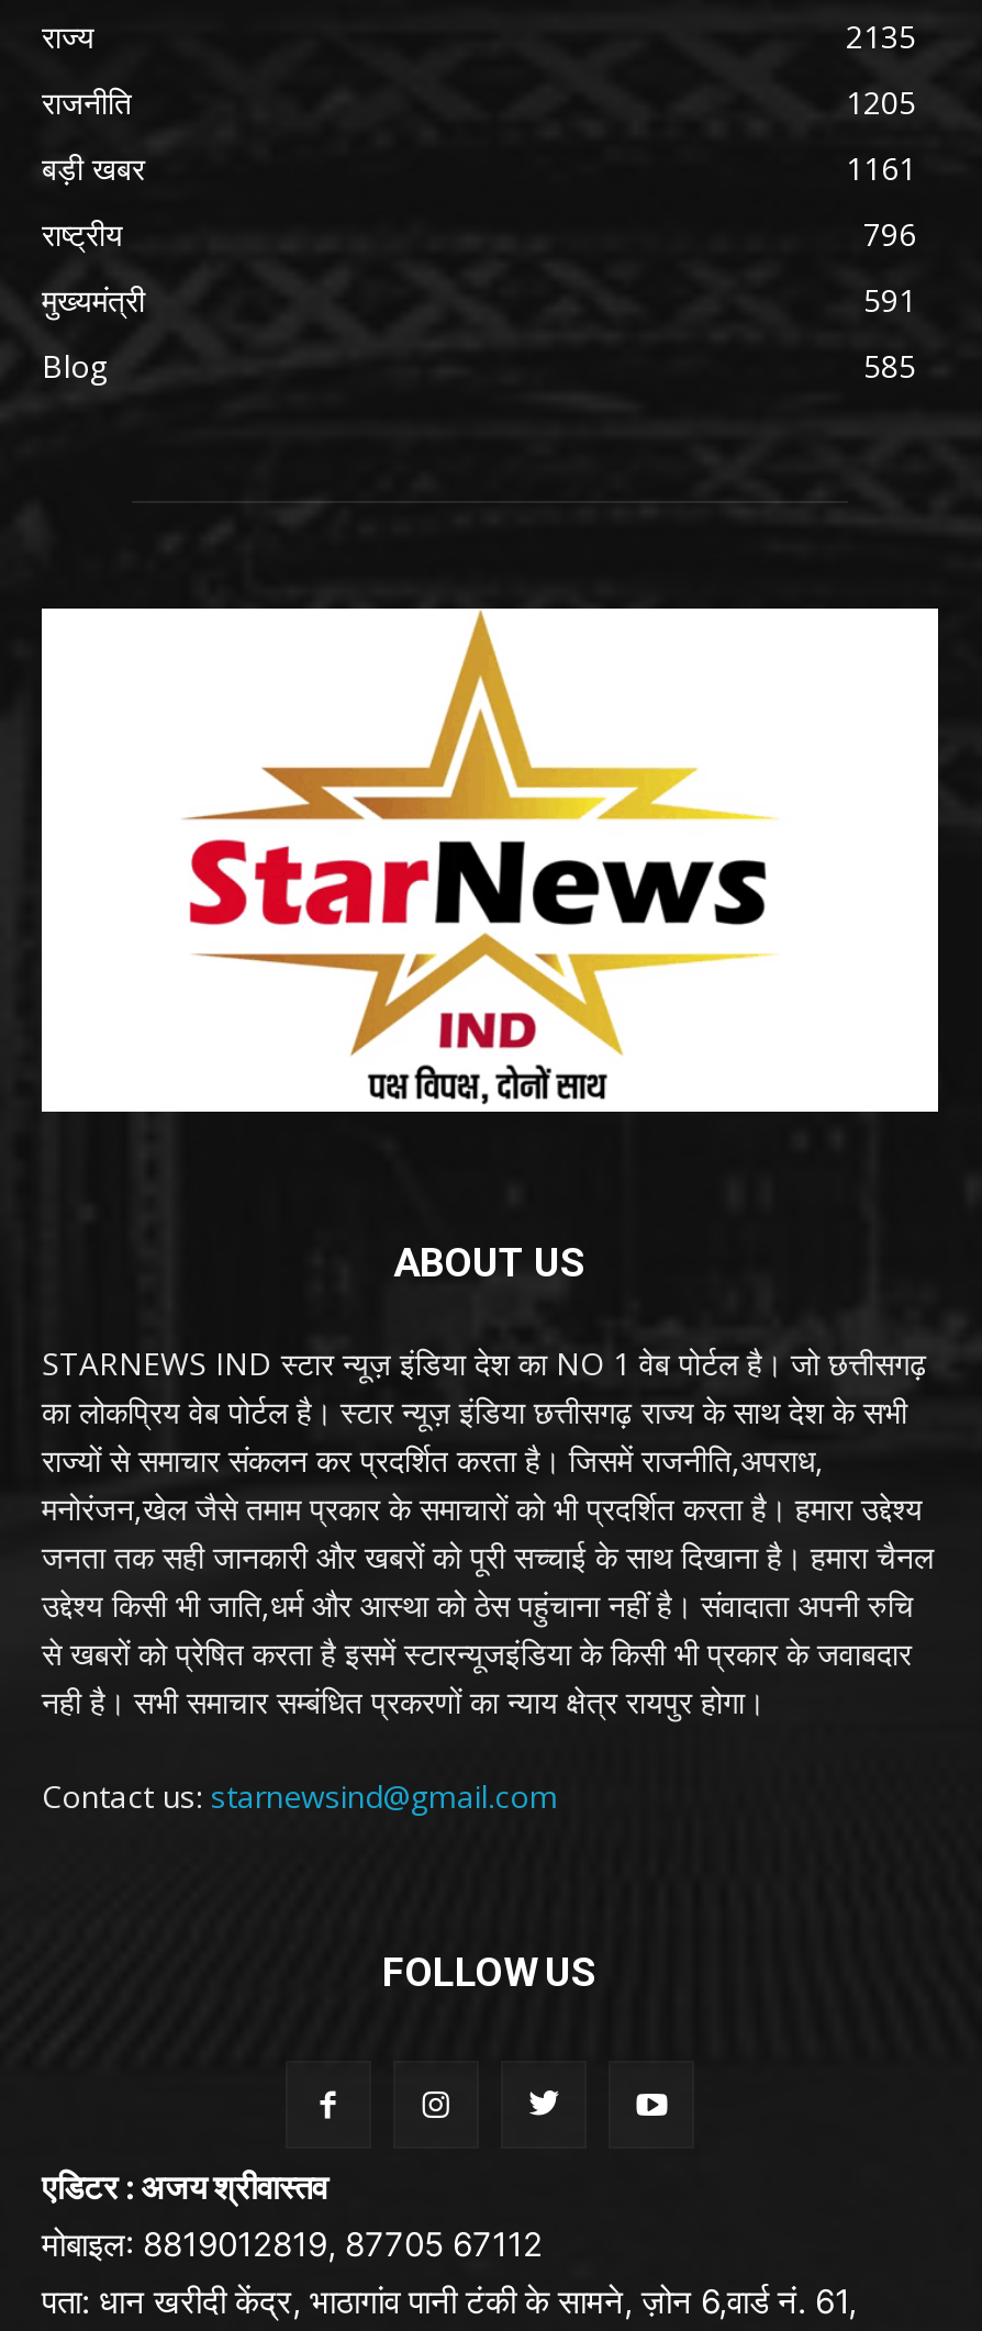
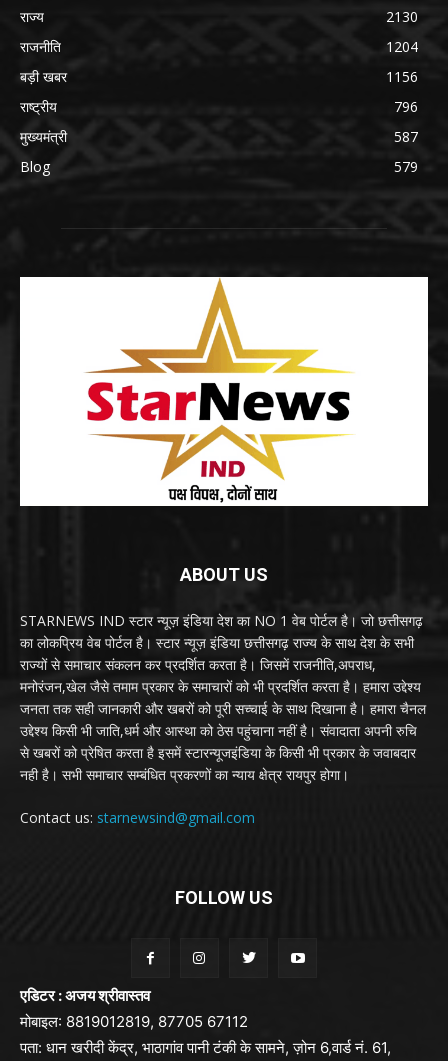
[846,15,916,57] 2135 -> [386,7,418,26] 2130
[846,81,916,123] 1205 -> [386,37,418,56] 1204
[846,147,916,189] 1161 -> [386,67,418,86] 1156
[863,279,916,321] 591 -> [394,127,418,146] 587
[863,345,916,386] 585 -> [394,157,418,176] 579

